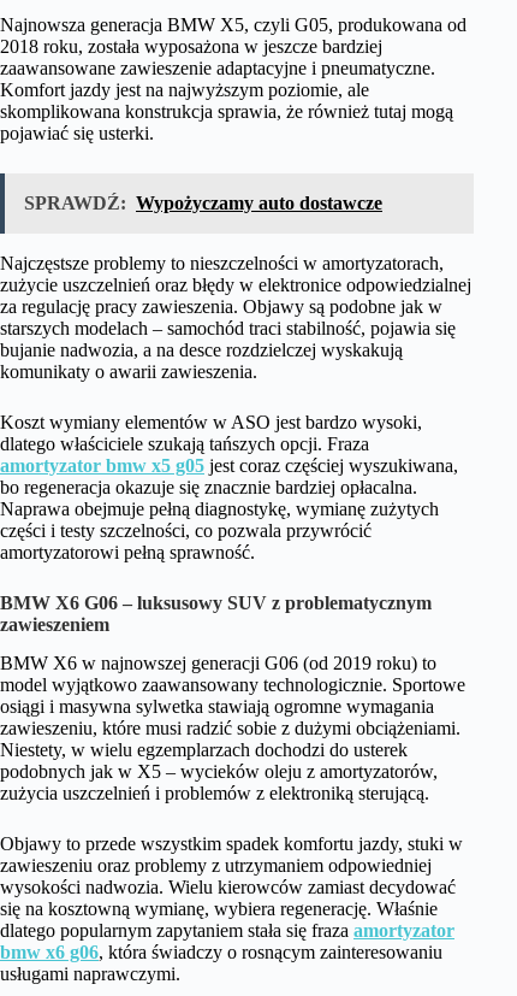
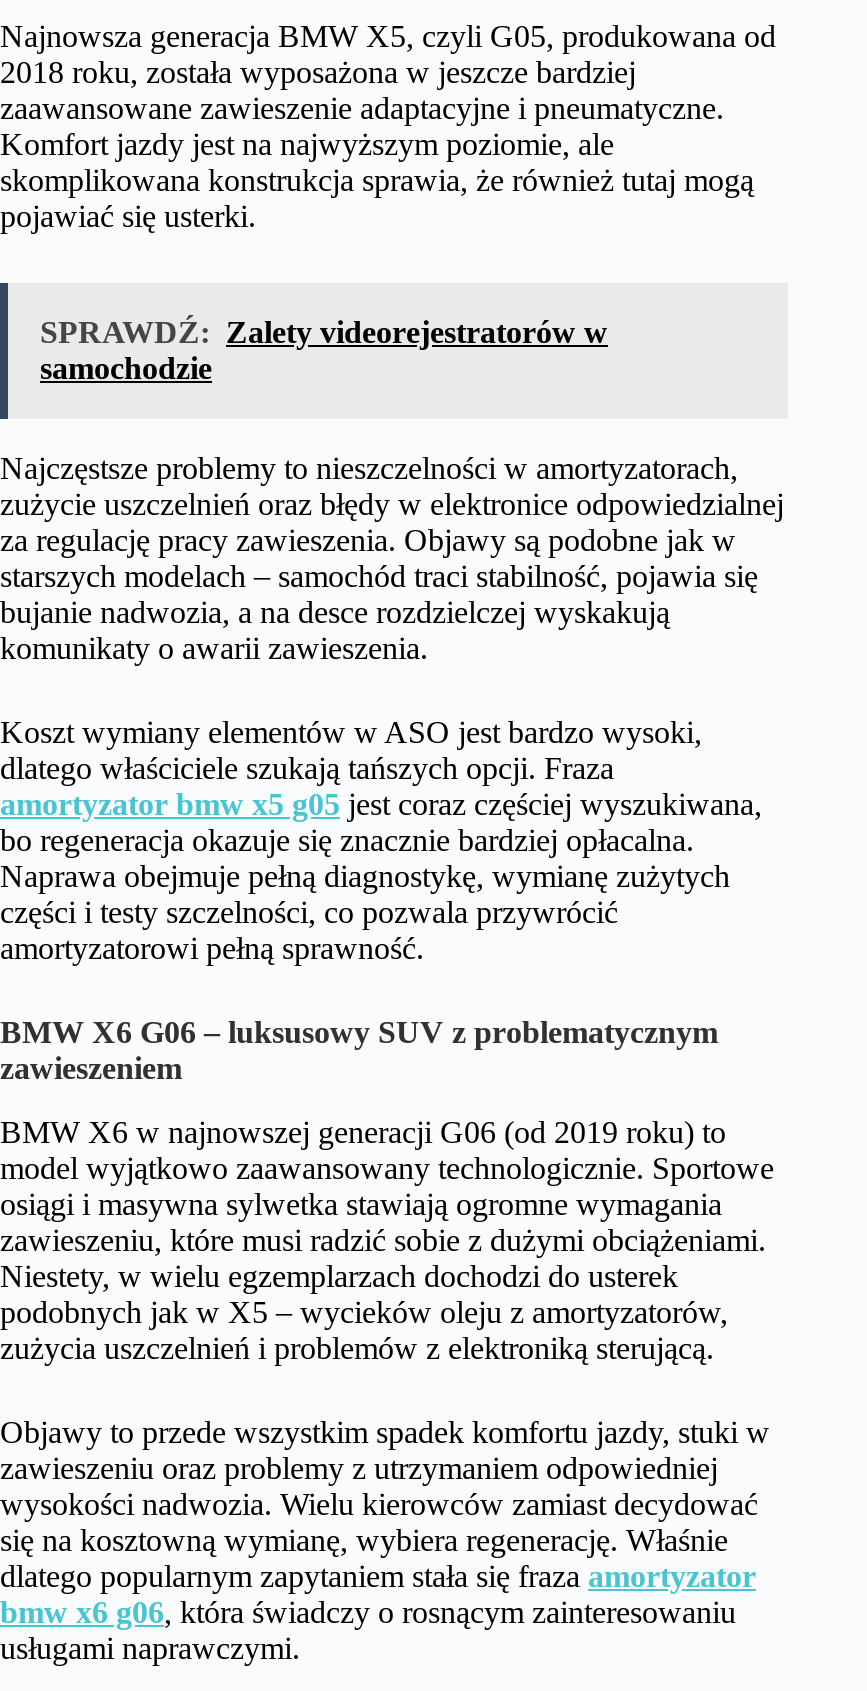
[24,192,382,213] SPRAWDŹ: Wypożyczamy auto dostawcze -> [40,314,608,384] SPRAWDŹ: Zalety videorejestratorów w | samochodzie

